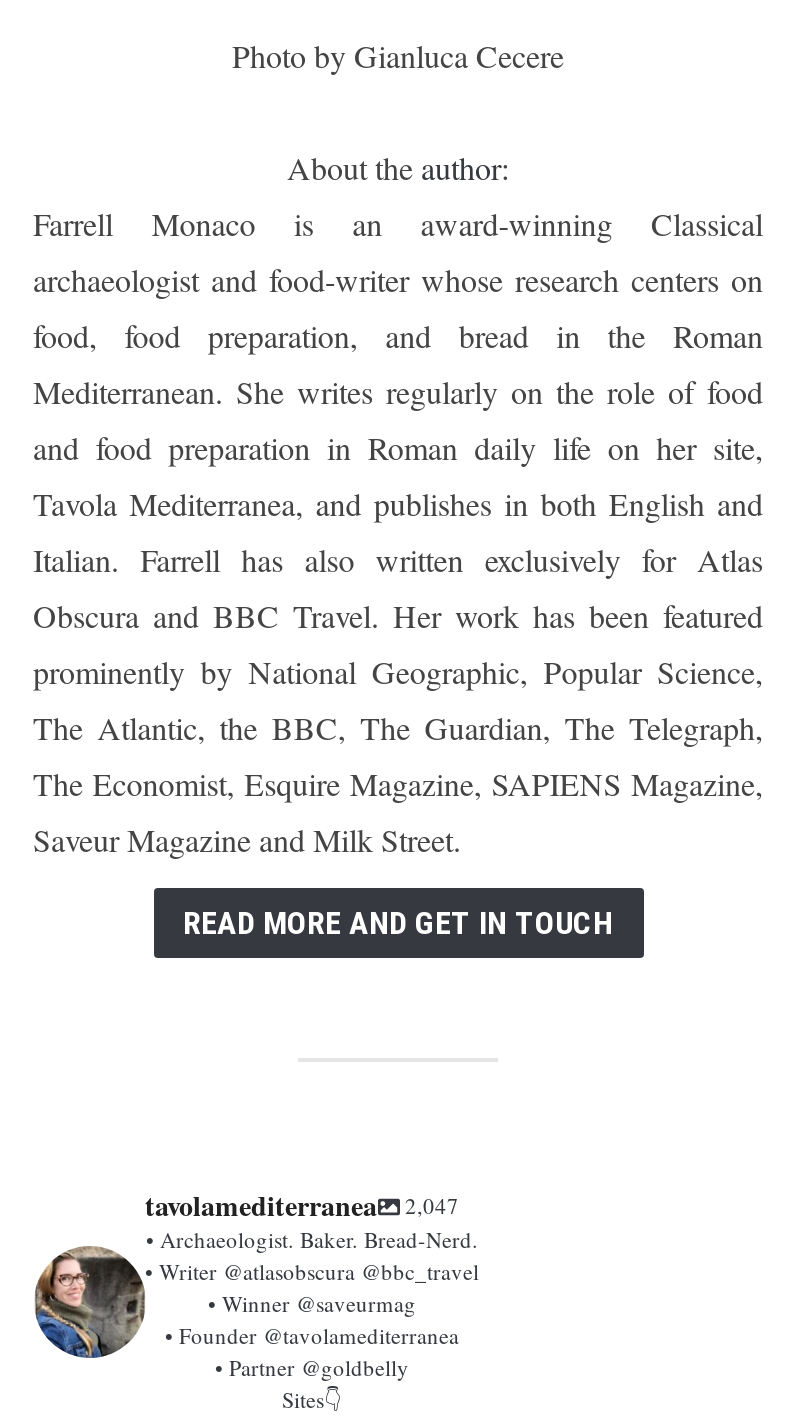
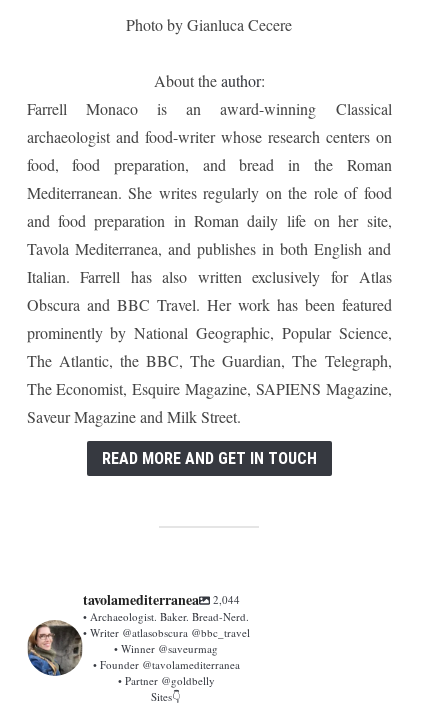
[145,1184,459,1226] tavolamediterranea 2,047 -> [82,589,239,610] tavolamediterranea 2,044

